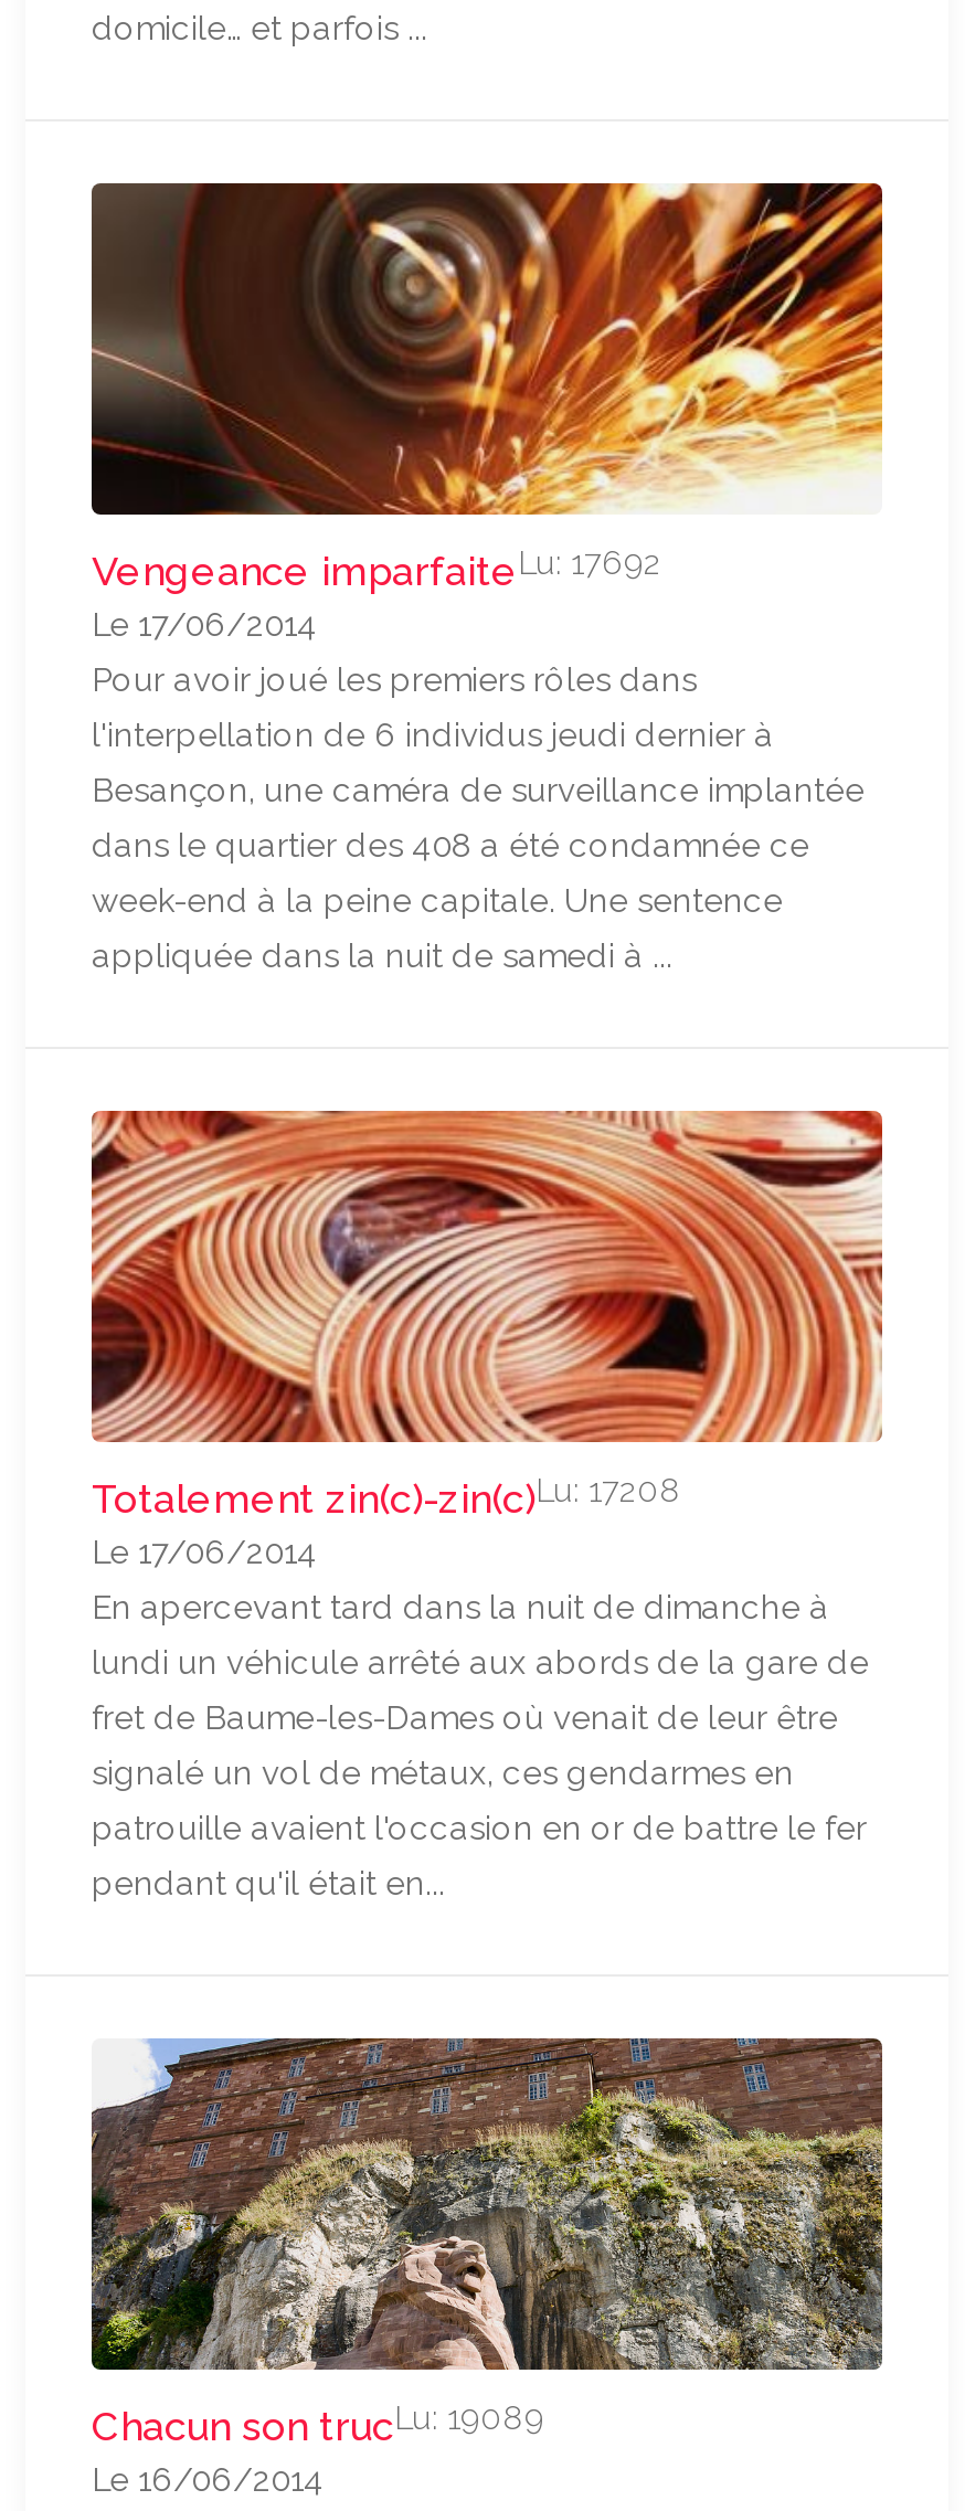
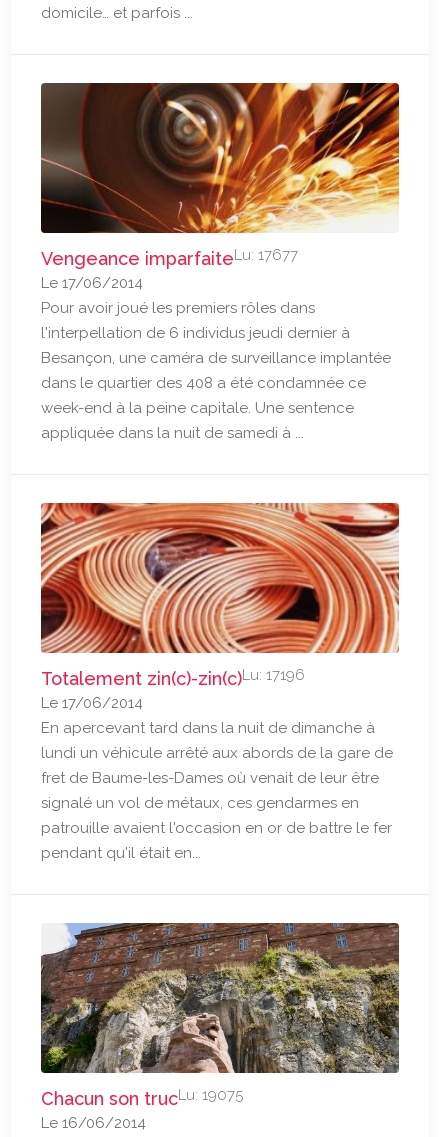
[92,543,661,594] Vengeance imparfaiteLu: 17692 -> [41,246,298,269] Vengeance imparfaiteLu: 17677
[92,1471,681,1522] Totalement zin(c)-zin(c)Lu: 17208 -> [41,666,305,689] Totalement zin(c)-zin(c)Lu: 17196
[92,2398,544,2449] Chacun son trucLu: 19089 -> [41,1086,243,1109] Chacun son trucLu: 19075

